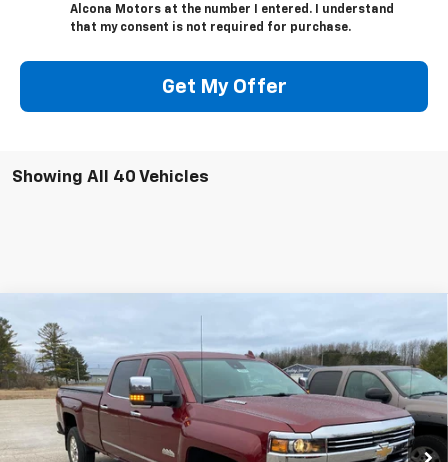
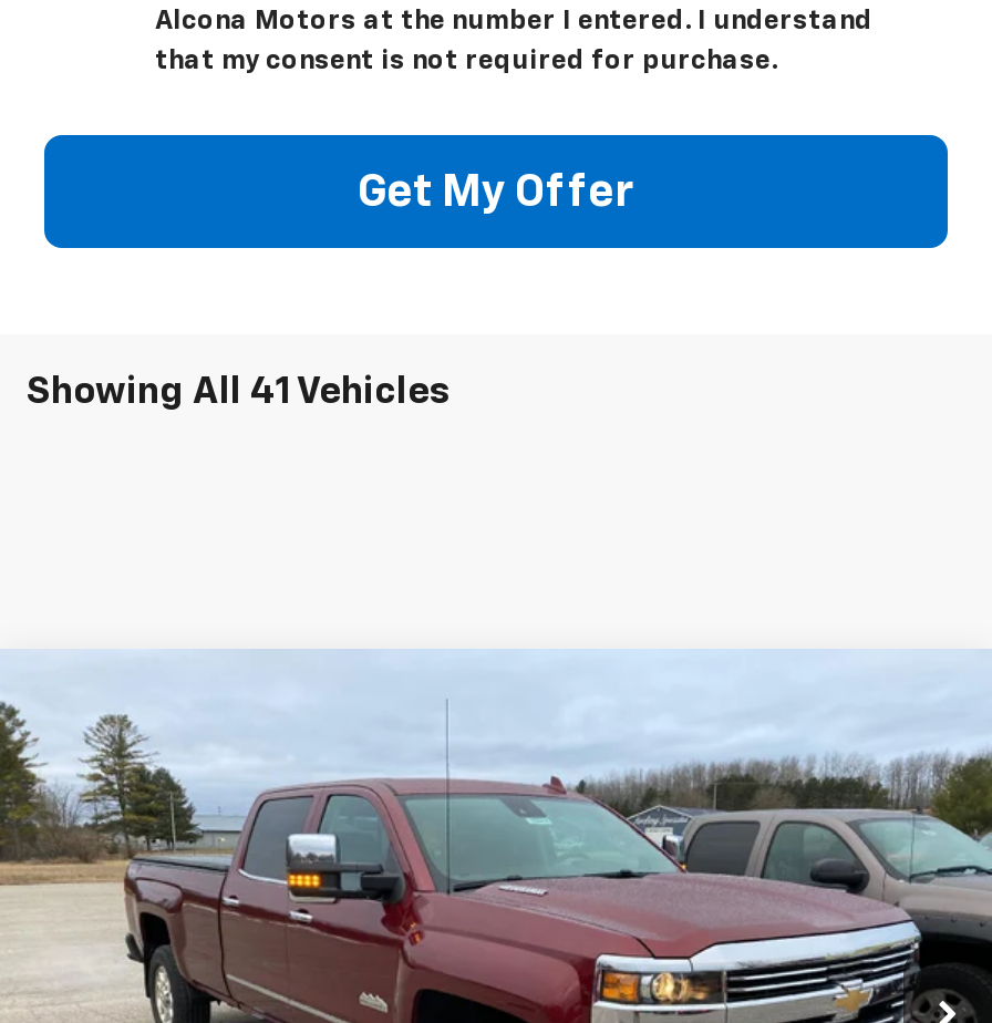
[12,169,209,186] Showing All 40 Vehicles -> [27,374,452,412] Showing All 41 Vehicles

